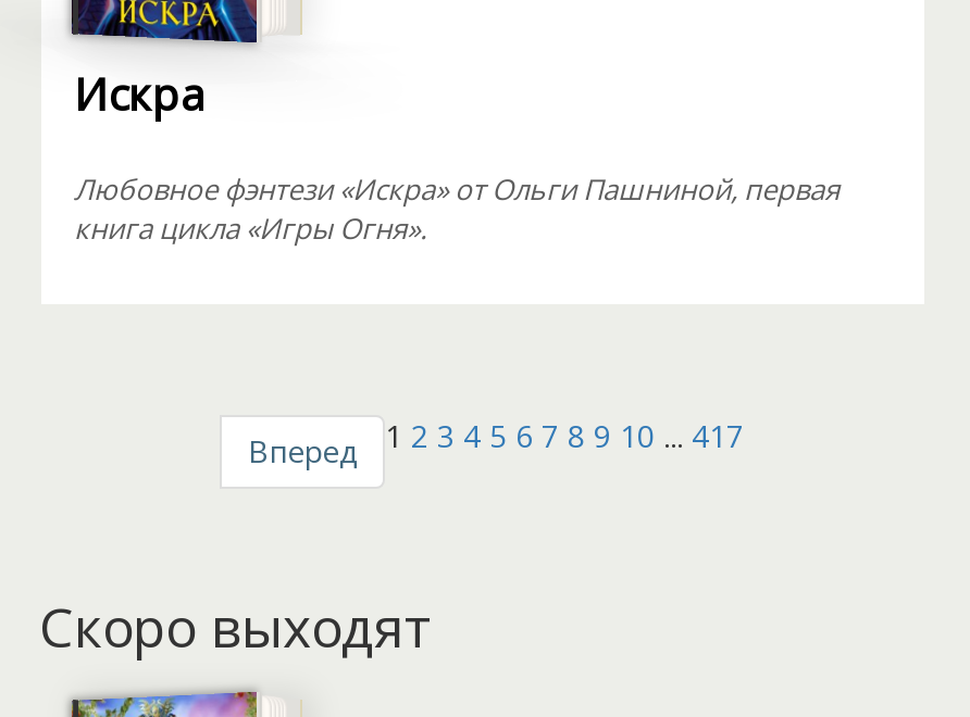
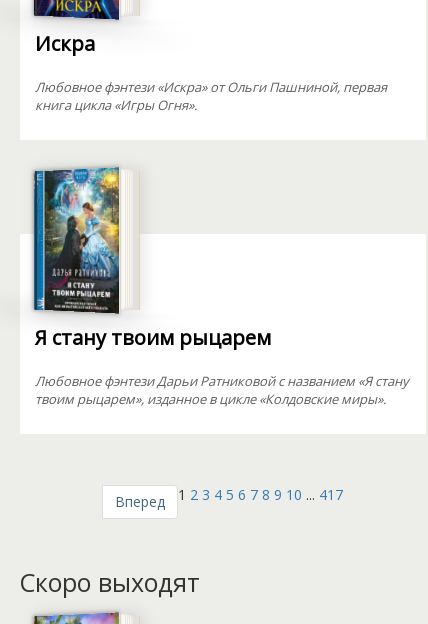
none -> [33,165,409,408] [image] | Я стану твоим рыцарем | Любовное фэнтези Дарьи Ратниковой с названием «Я стану | твоим рыцарем», изданное в цикле «Колдовские миры».

